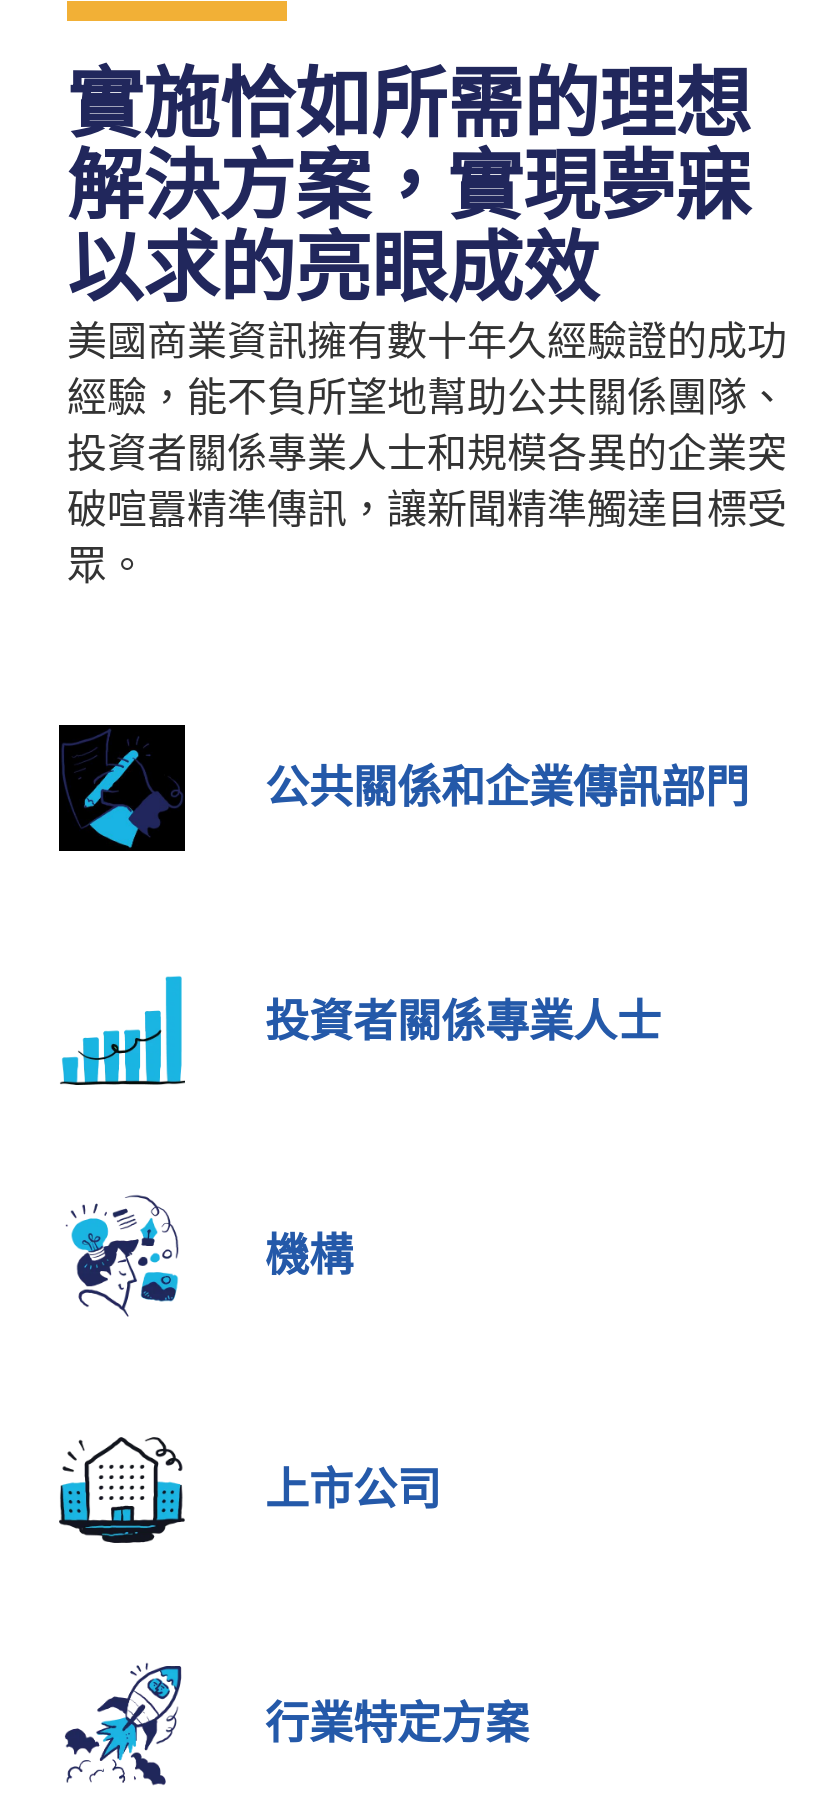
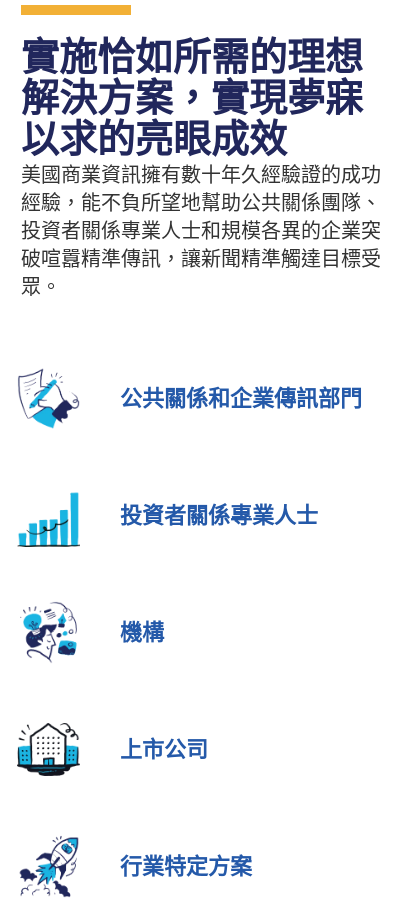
[57,723,187,853] [image] -> [17,367,80,430] [image]

